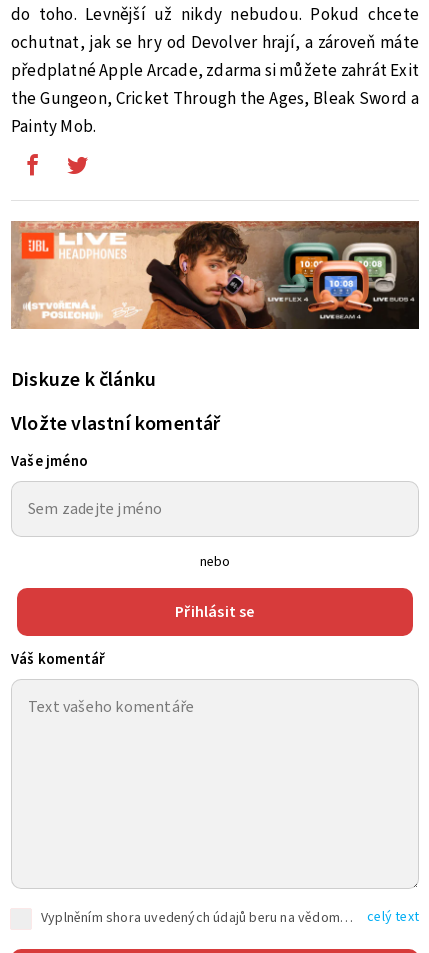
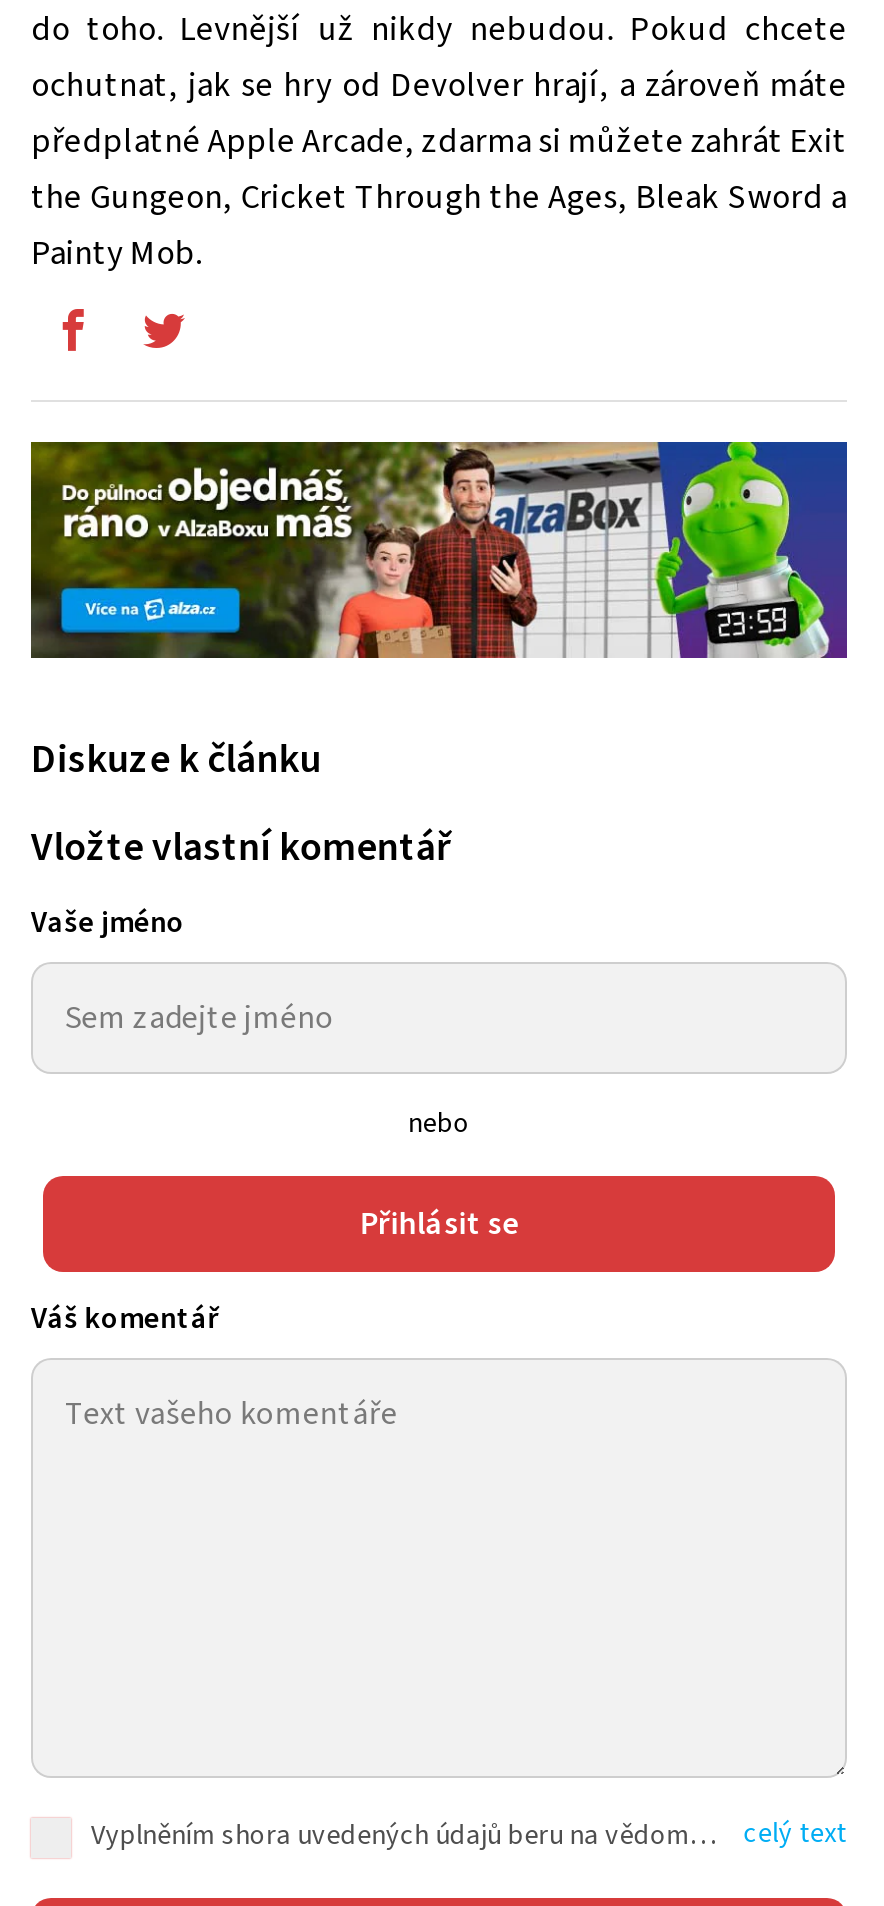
[11,220,420,330] [image] -> [29,440,849,660] [image]

